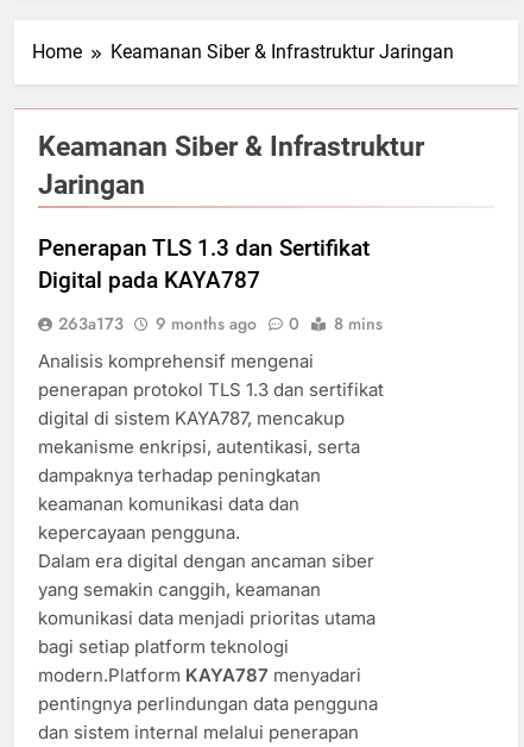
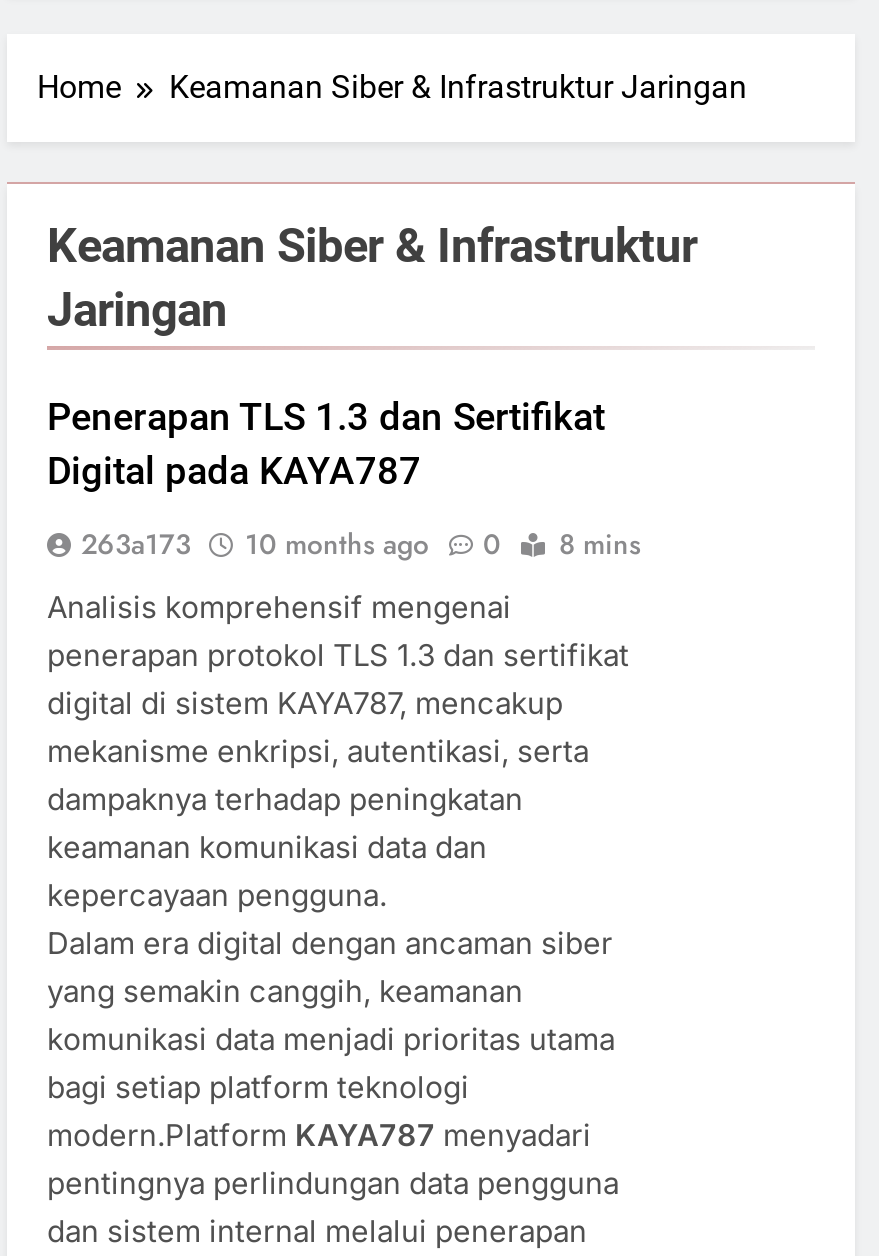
[58,312,383,336] 263a173 9 months ago 0 8 mins -> [81,524,641,564] 263a173 10 months ago 0 8 mins

